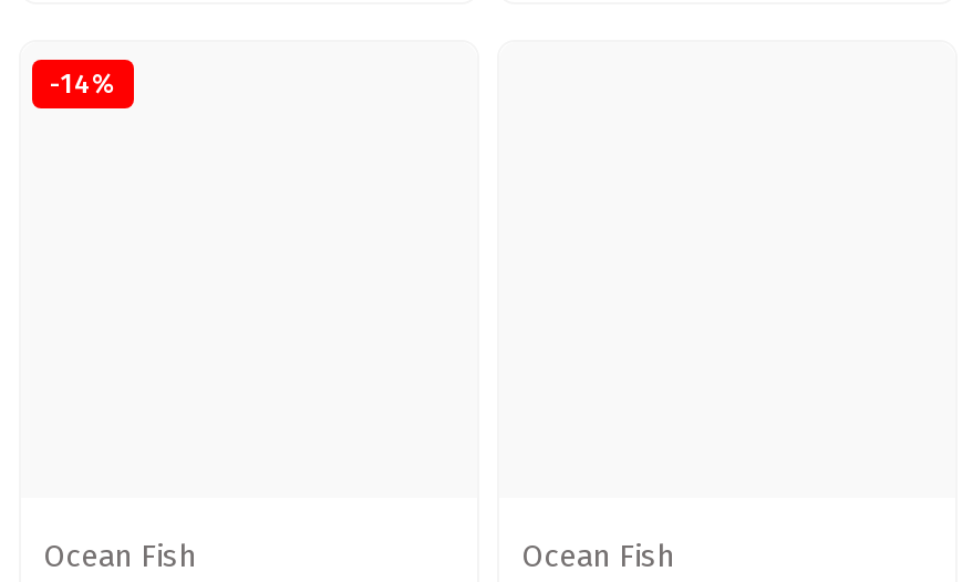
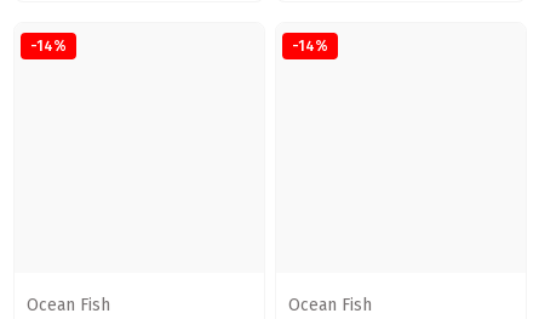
none -> [292,38,328,55] -14%

